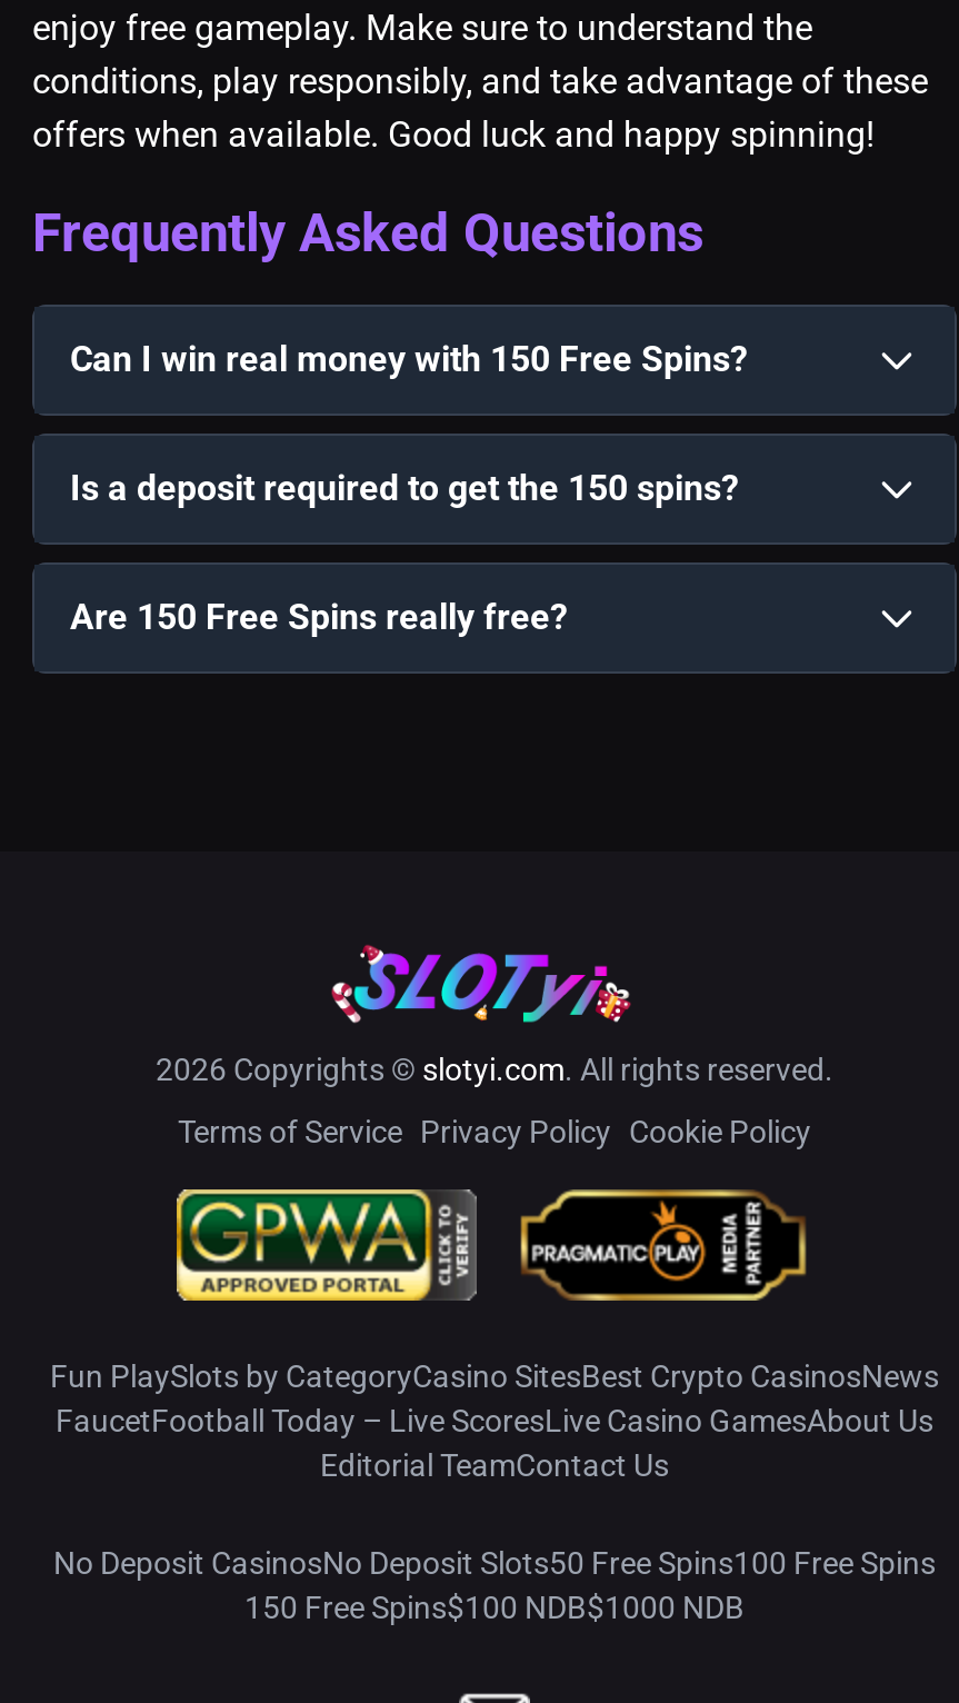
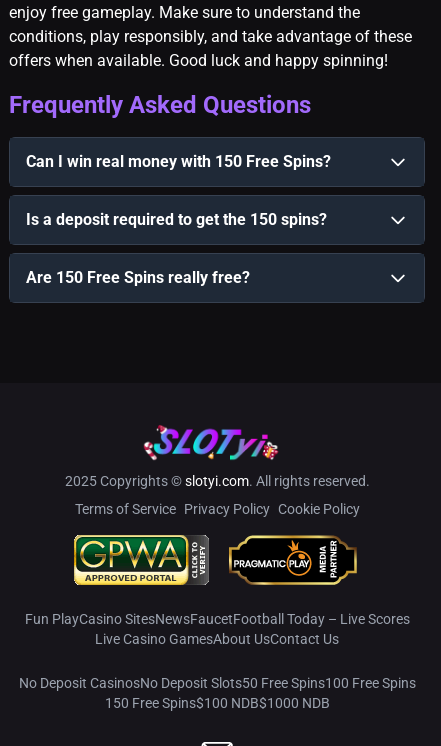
[156,1052,833,1087] 2026 Copyrights © slotyi.com. All rights reserved. -> [64,473,369,489] 2025 Copyrights © slotyi.com. All rights reserved.
[50,1358,939,1483] Fun PlaySlots by CategoryCasino SitesBest Crypto CasinosNews | FaucetFootball Today – Live ScoresLive Casino GamesAbout Us | Editorial TeamContact Us -> [24,611,409,647] Fun PlayCasino SitesNewsFaucetFootball Today – Live Scores | Live Casino GamesAbout UsContact Us

